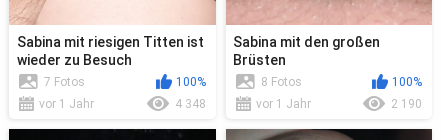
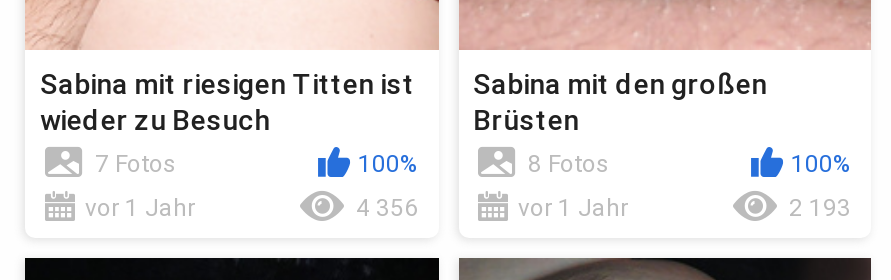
[174,97,205,111] 4 348 -> [356,194,418,222] 4 356
[391,97,422,111] 2 190 -> [789,194,851,222] 2 193

